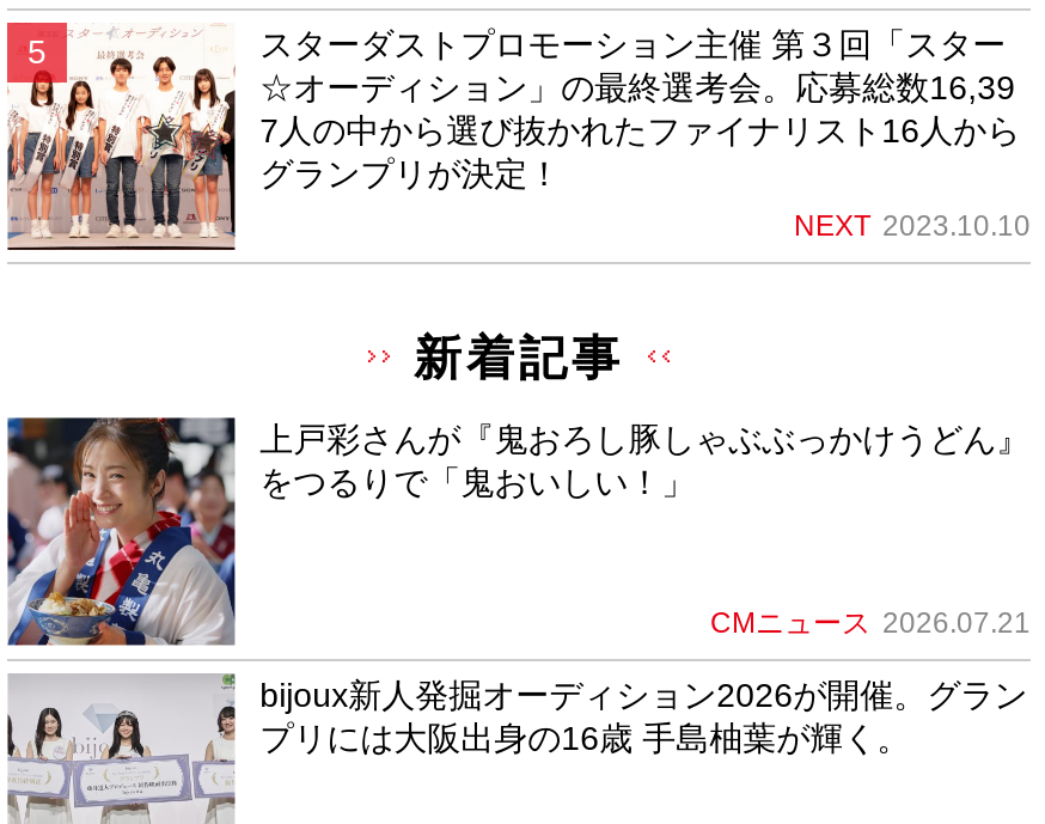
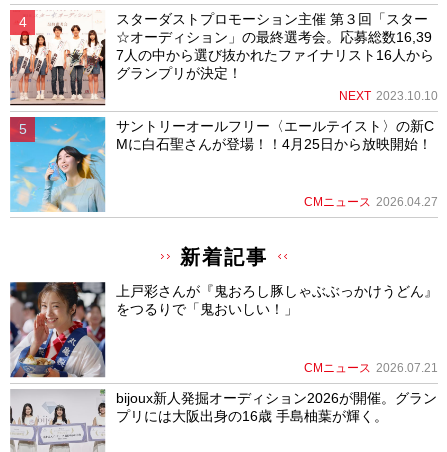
none -> [9,116,434,213] [image] | サントリーオールフリー〈エールテイスト〉の新C | Mに白石聖さんが登場！！4月25日から放映開始！
none -> [304,195,438,209] CMニュース 2026.04.27

